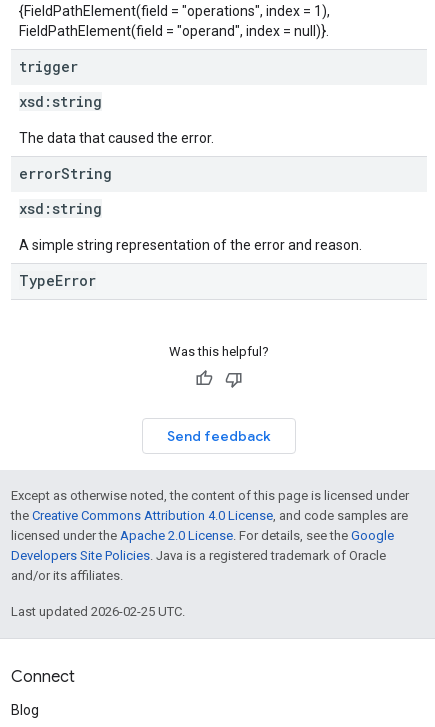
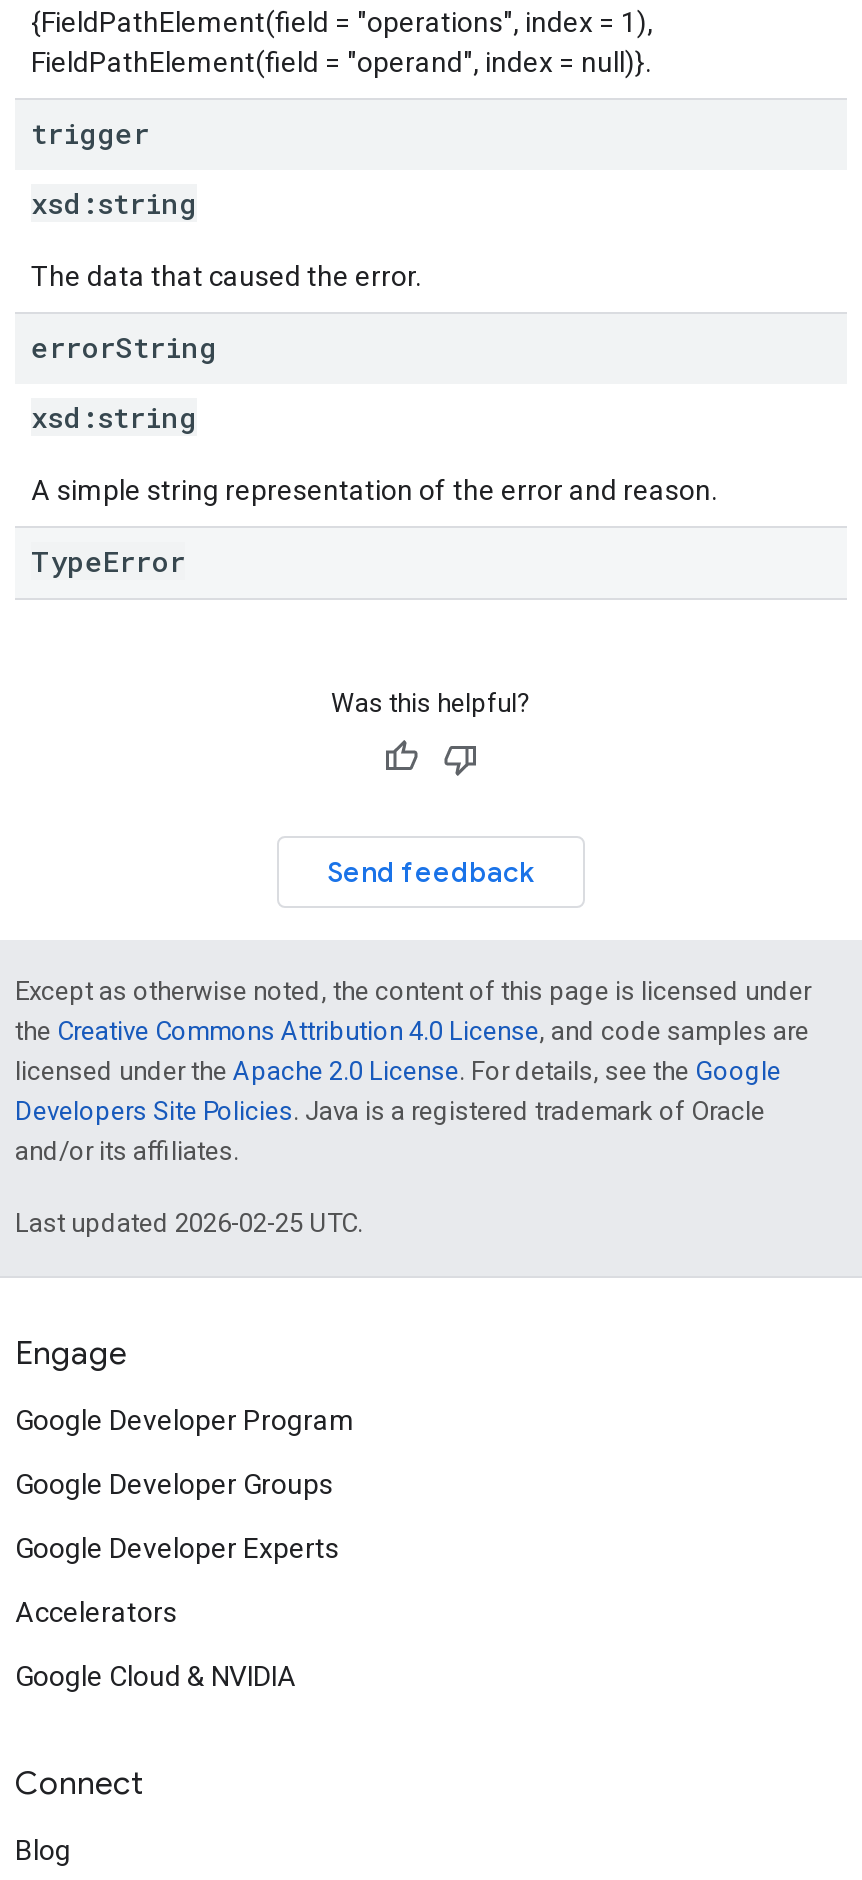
none -> [15,1334,355,1692] Engage | Google Developer Program | Google Developer Groups | Google Developer Experts | Accelerators | Google Cloud & NVIDIA

